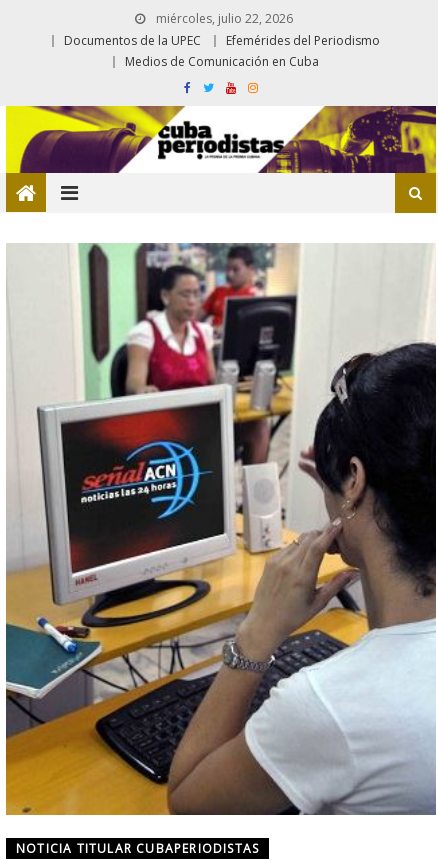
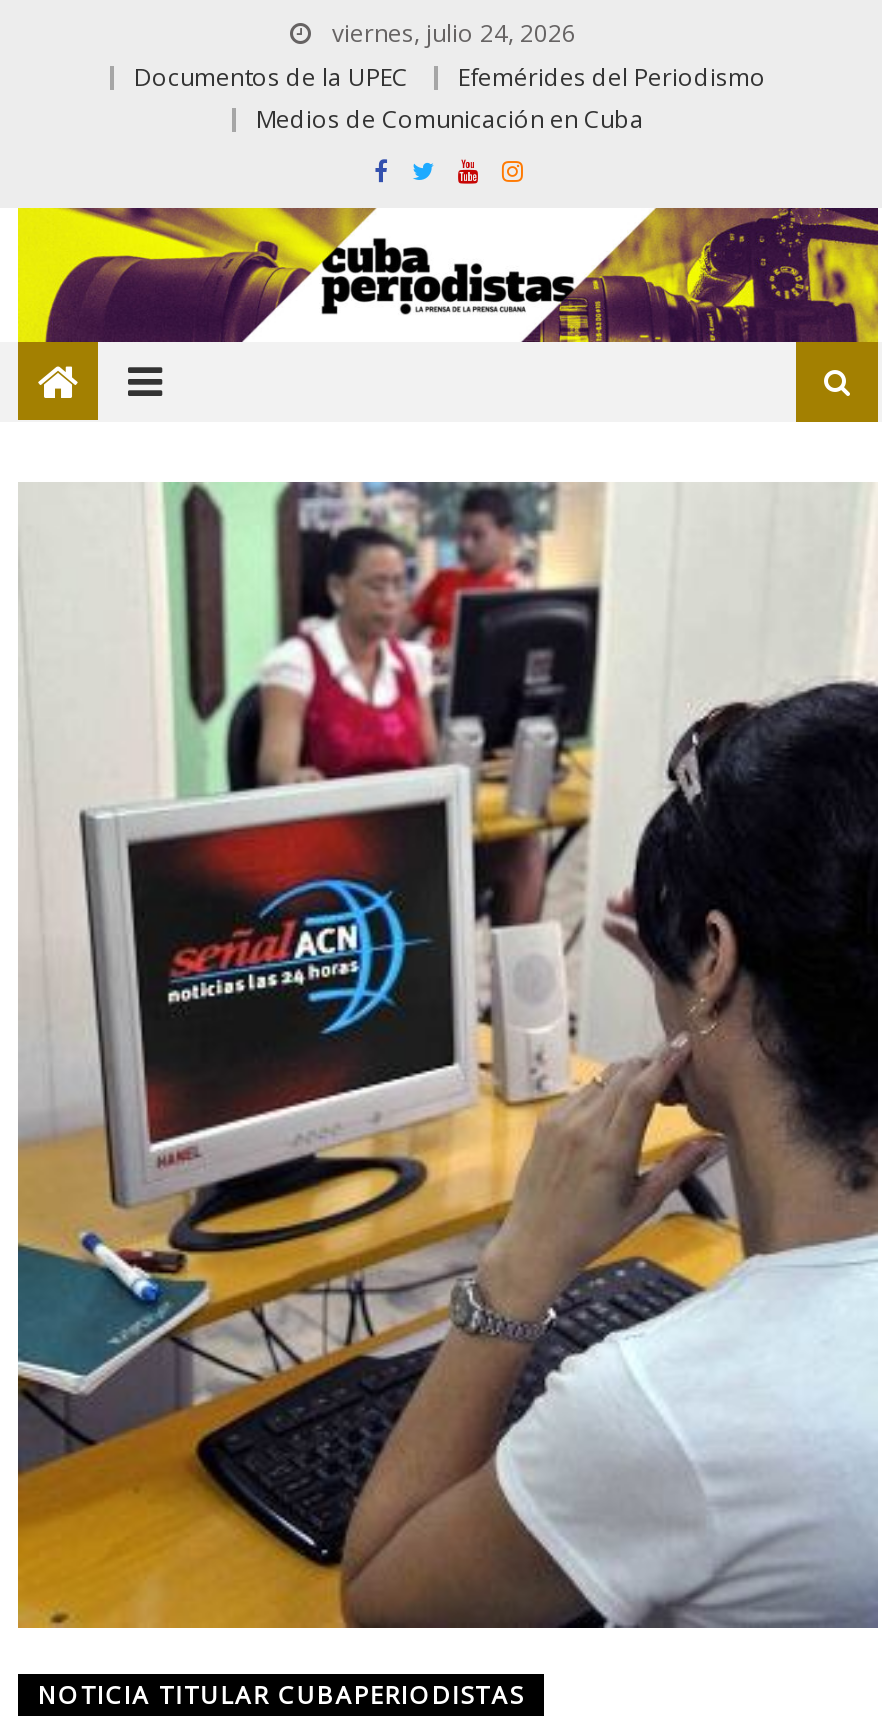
[152,10,292,27] miércoles, julio 22, 2026 -> [326,16,576,50] viernes, julio 24, 2026

